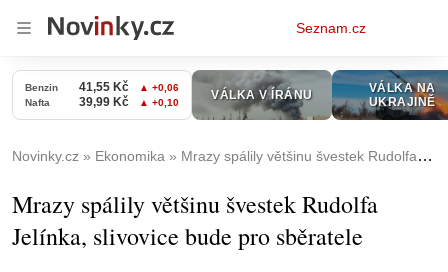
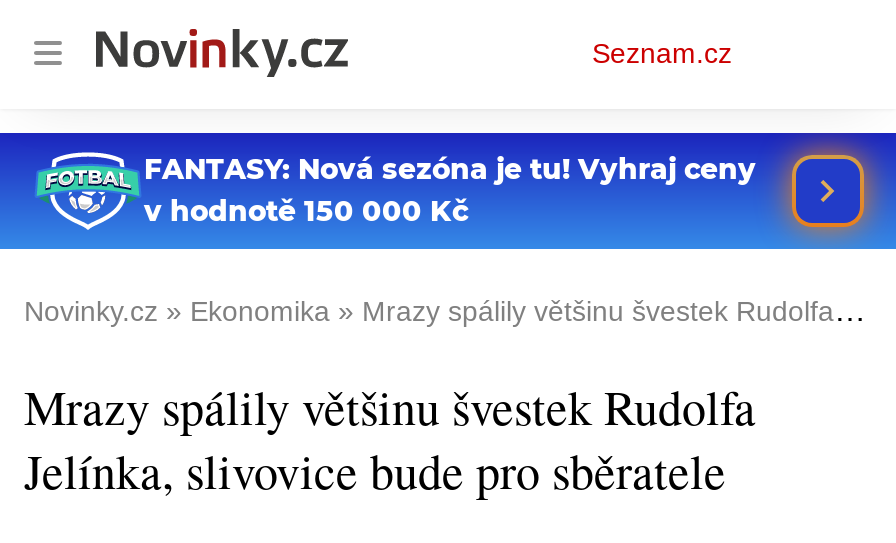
[3,68,445,125] [image] -> [6,131,890,251] [image]

